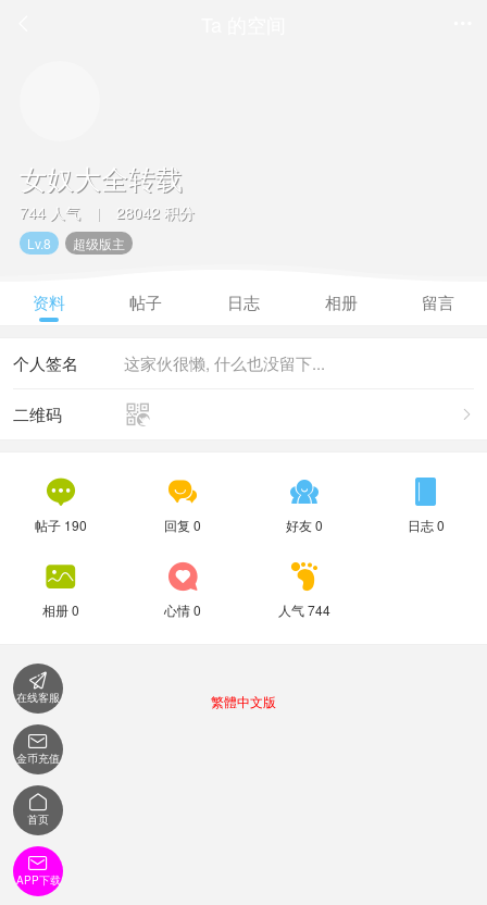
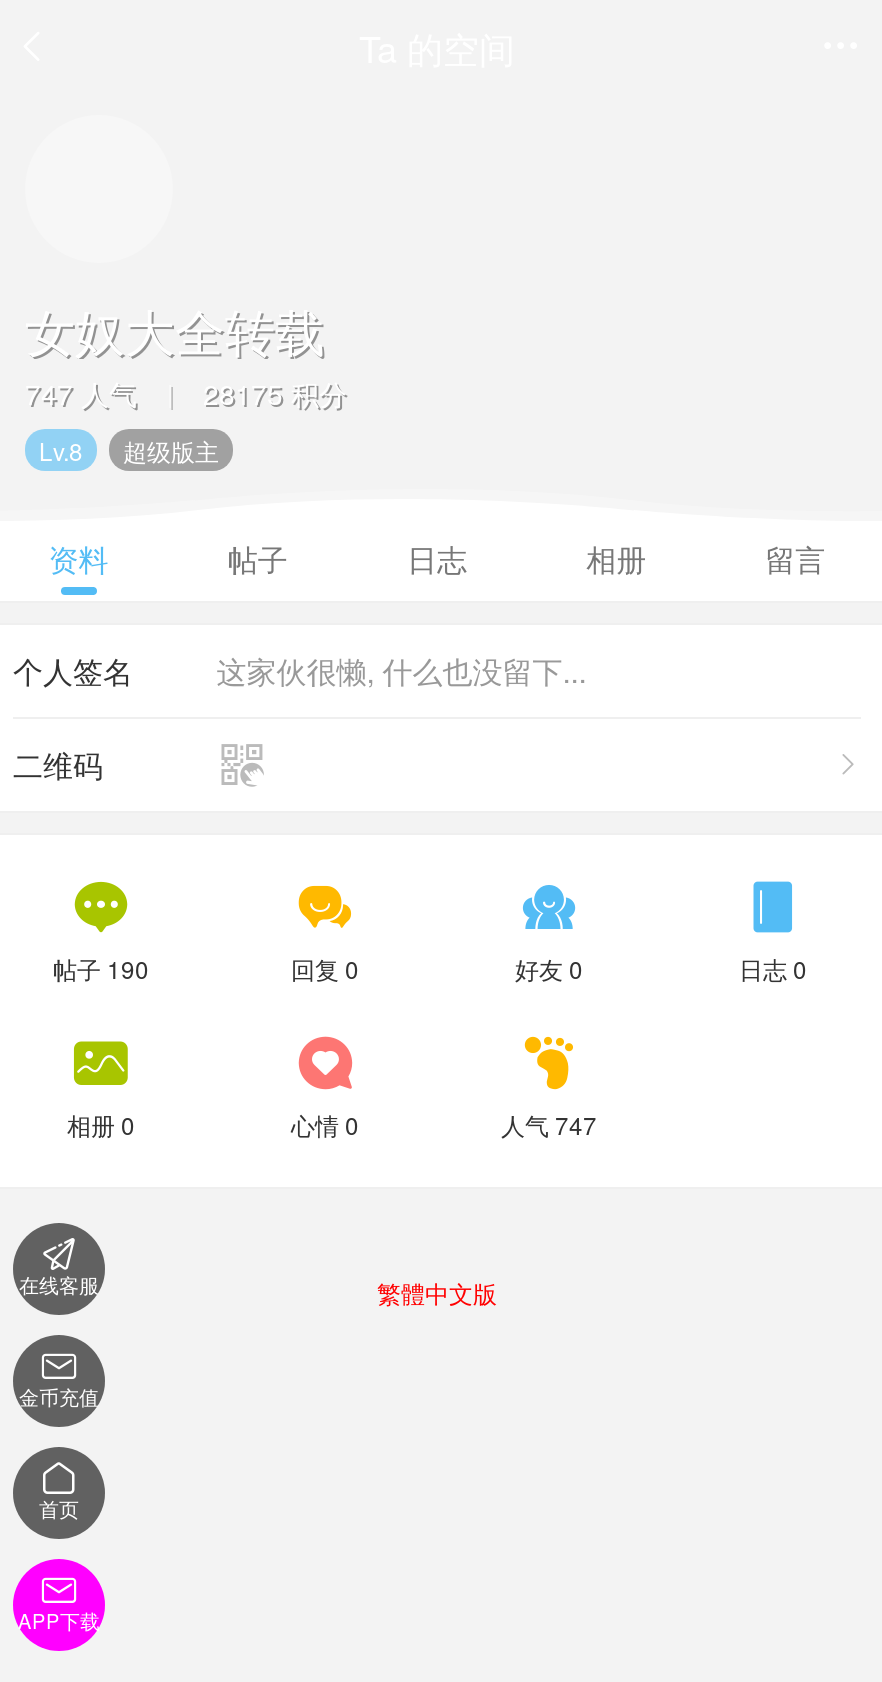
[20,201,80,223] 744 人气 -> [25,373,137,413] 747 人气
[116,201,195,223] 28042 积分 -> [203,373,347,413] 28175 积分
[278,600,330,619] 人气 744 -> [501,1107,597,1141] 人气 747

